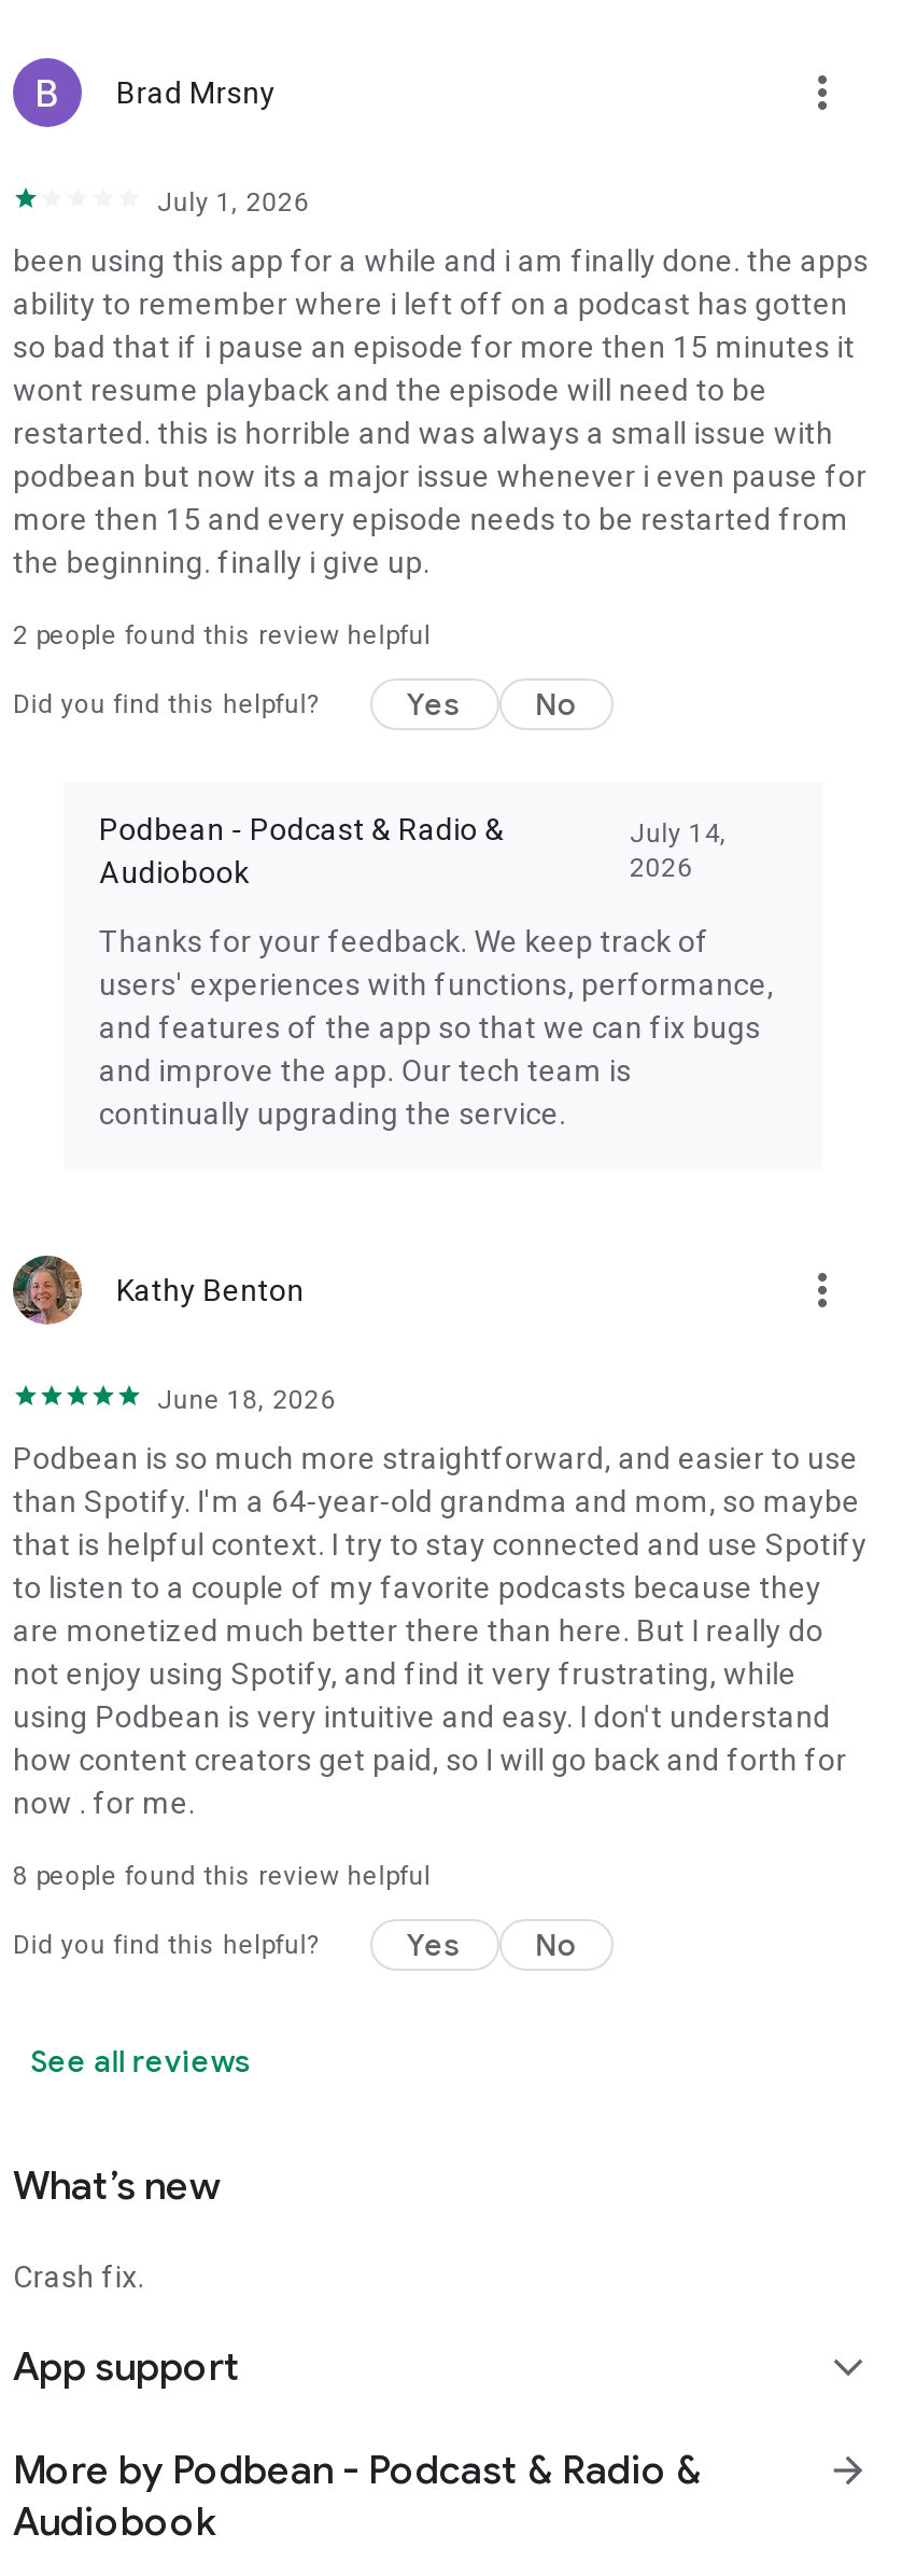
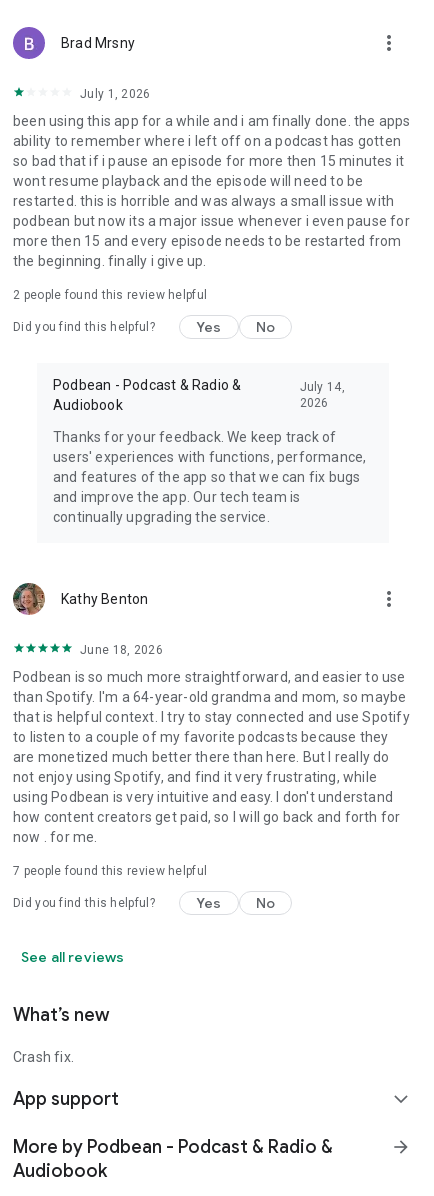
[13,1861,431,1891] 8 people found this review helpful -> [13,864,207,878] 7 people found this review helpful

